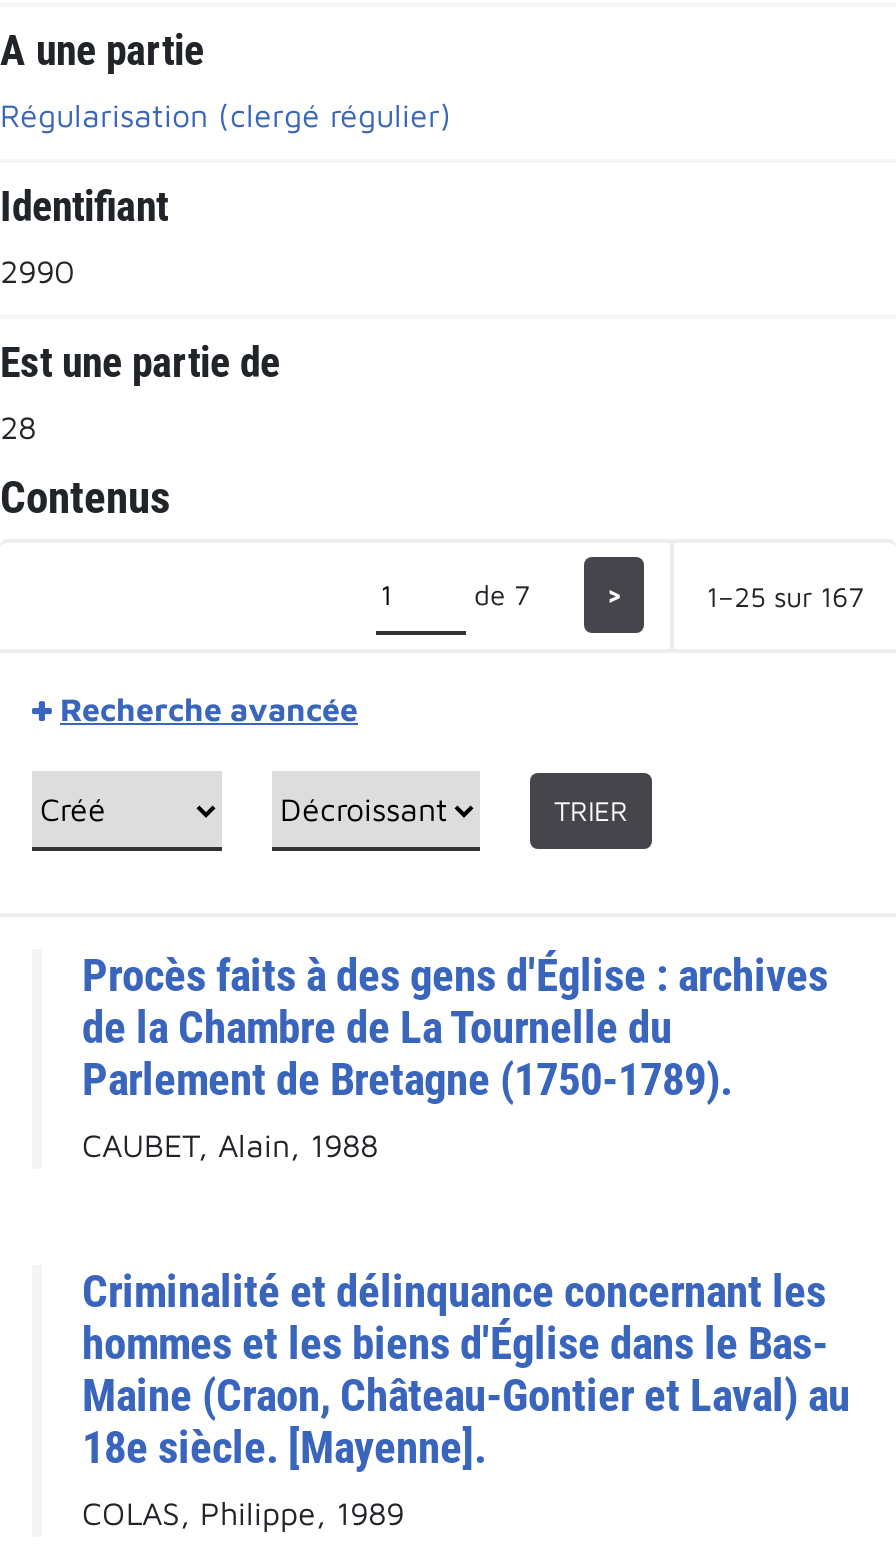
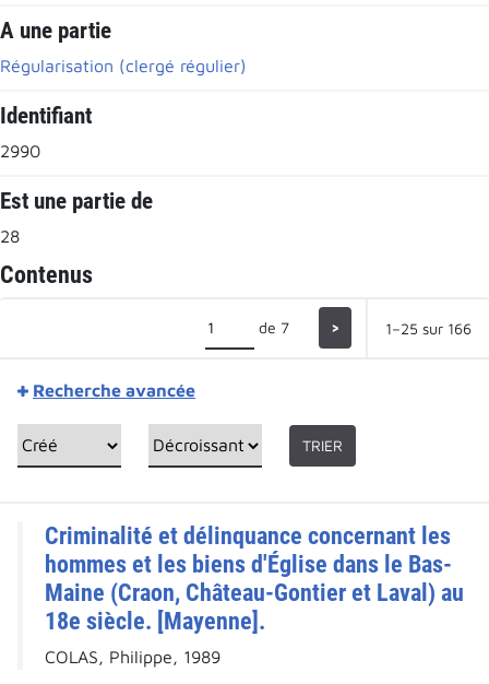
[706,578,864,612] 1–25 sur 167 -> [385,319,472,337] 1–25 sur 166
[82,949,828,1163] Procès faits à des gens d'Église : archives | de la Chambre de La Tournelle du | Parlement de Bretagne (1750-1789). | CAUBET, Alain, 1988 -> none

